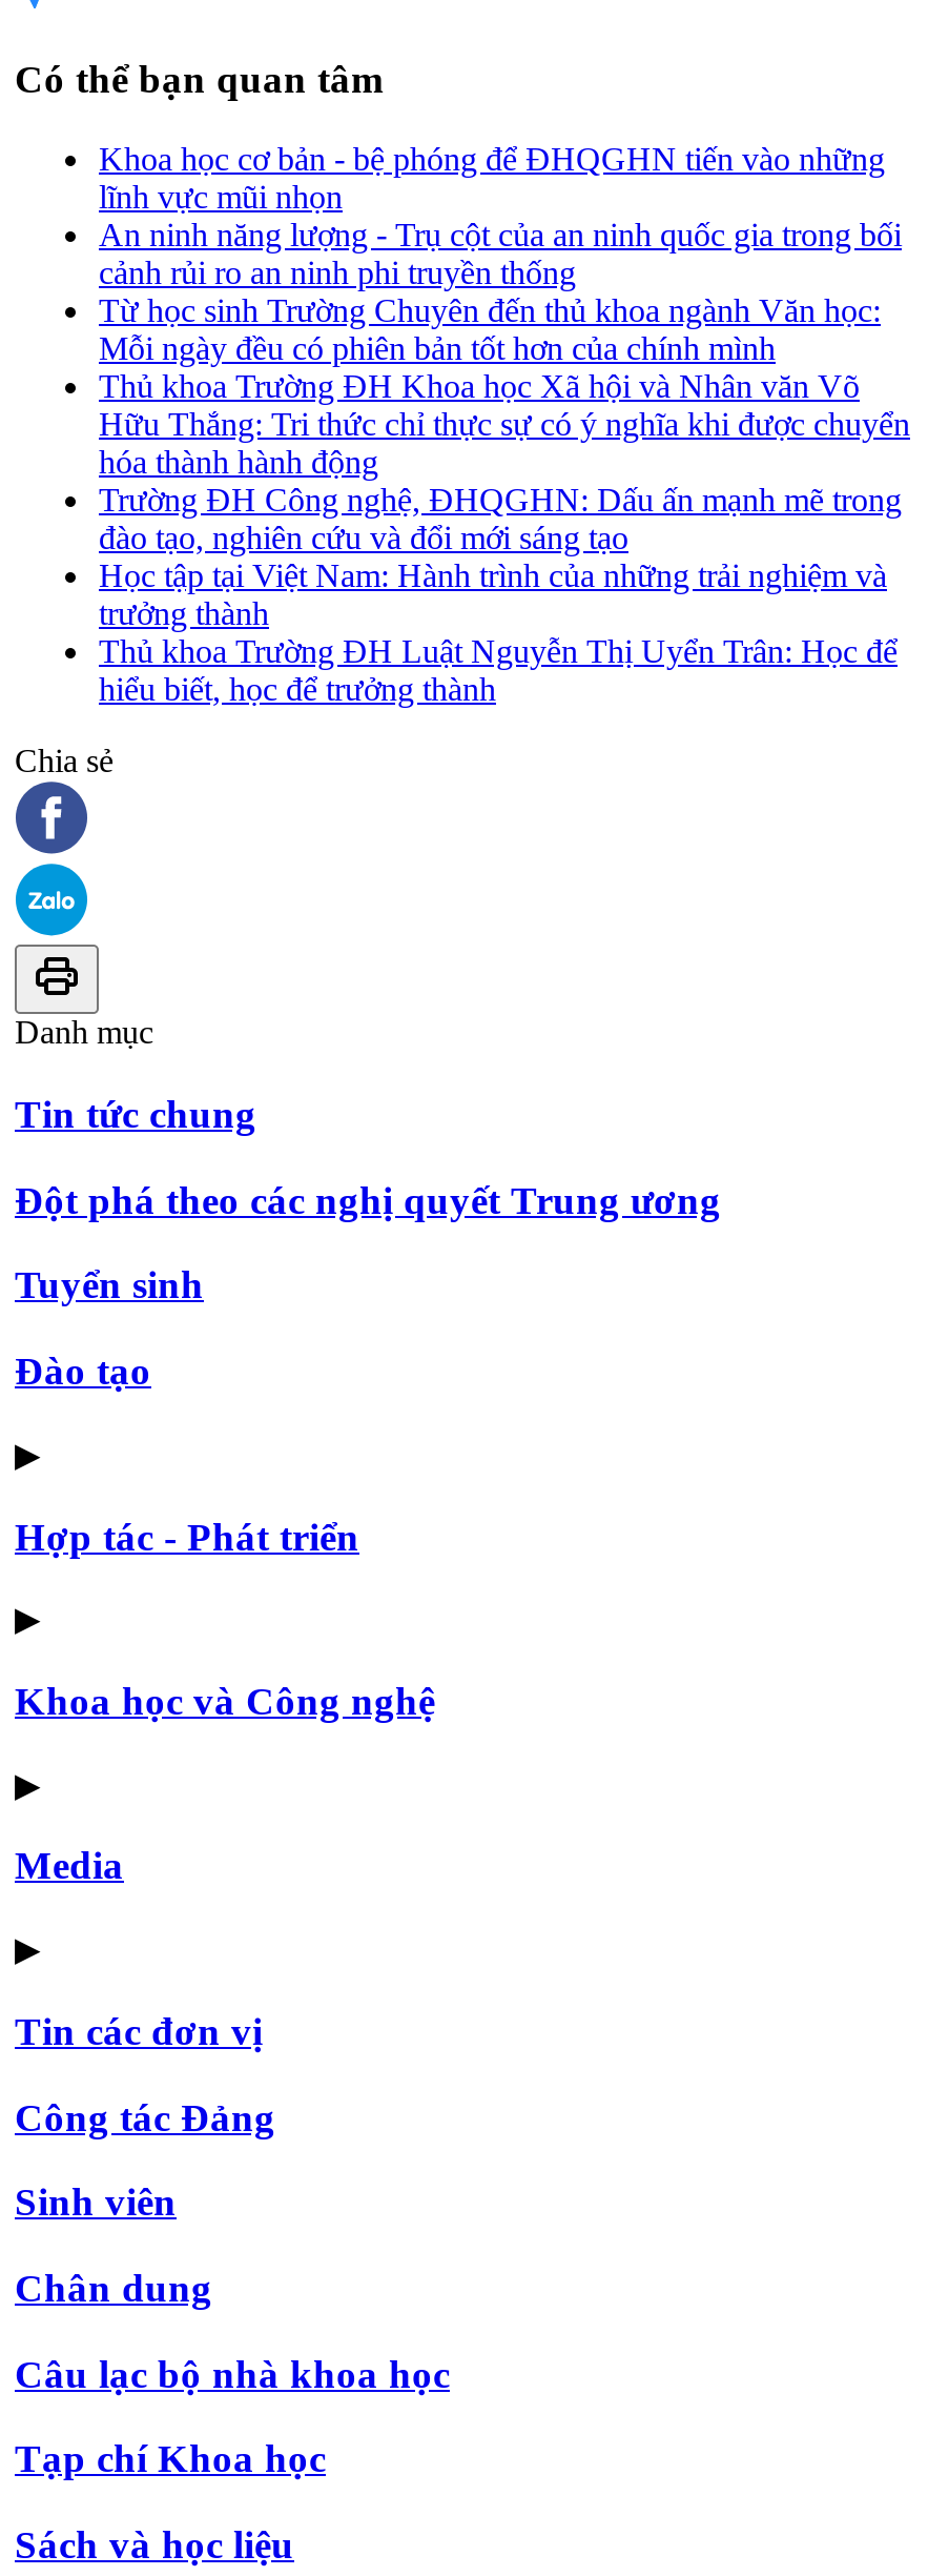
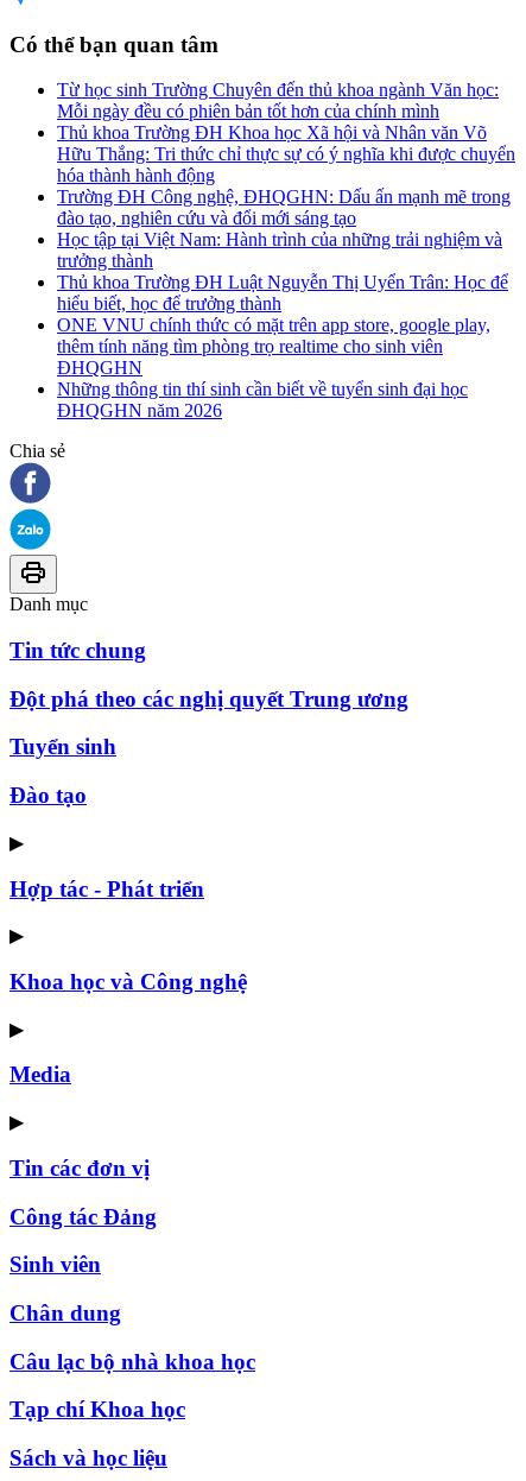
[99,141,902,291] Khoa học cơ bản - bệ phóng để ĐHQGHN tiến vào những | lĩnh vực mũi nhọn | An ninh năng lượng - Trụ cột của an ninh quốc gia trong bối | cảnh rủi ro an ninh phi truyền thống -> none
moved [99,293,910,707] -> [57,80,515,314]: Từ học sinh Trường Chuyên đến thủ khoa ngành Văn học: | Mỗi ngày đều có phiên bản tốt hơn của chính mình | Thủ khoa Trường ĐH Khoa học Xã hội và Nhân văn Võ | ... | Thủ khoa Trường ĐH Luật Nguyễn Thị Uyển Trân: Học để | hiểu biết, học để trưởng thành
none -> [57,315,490,421] ONE VNU chính thức có mặt trên app store, google play, | thêm tính năng tìm phòng trọ realtime cho sinh viên | ĐHQGHN | Những thông tin thí sinh cần biết về tuyển sinh đại học | ĐHQGHN năm 2026

